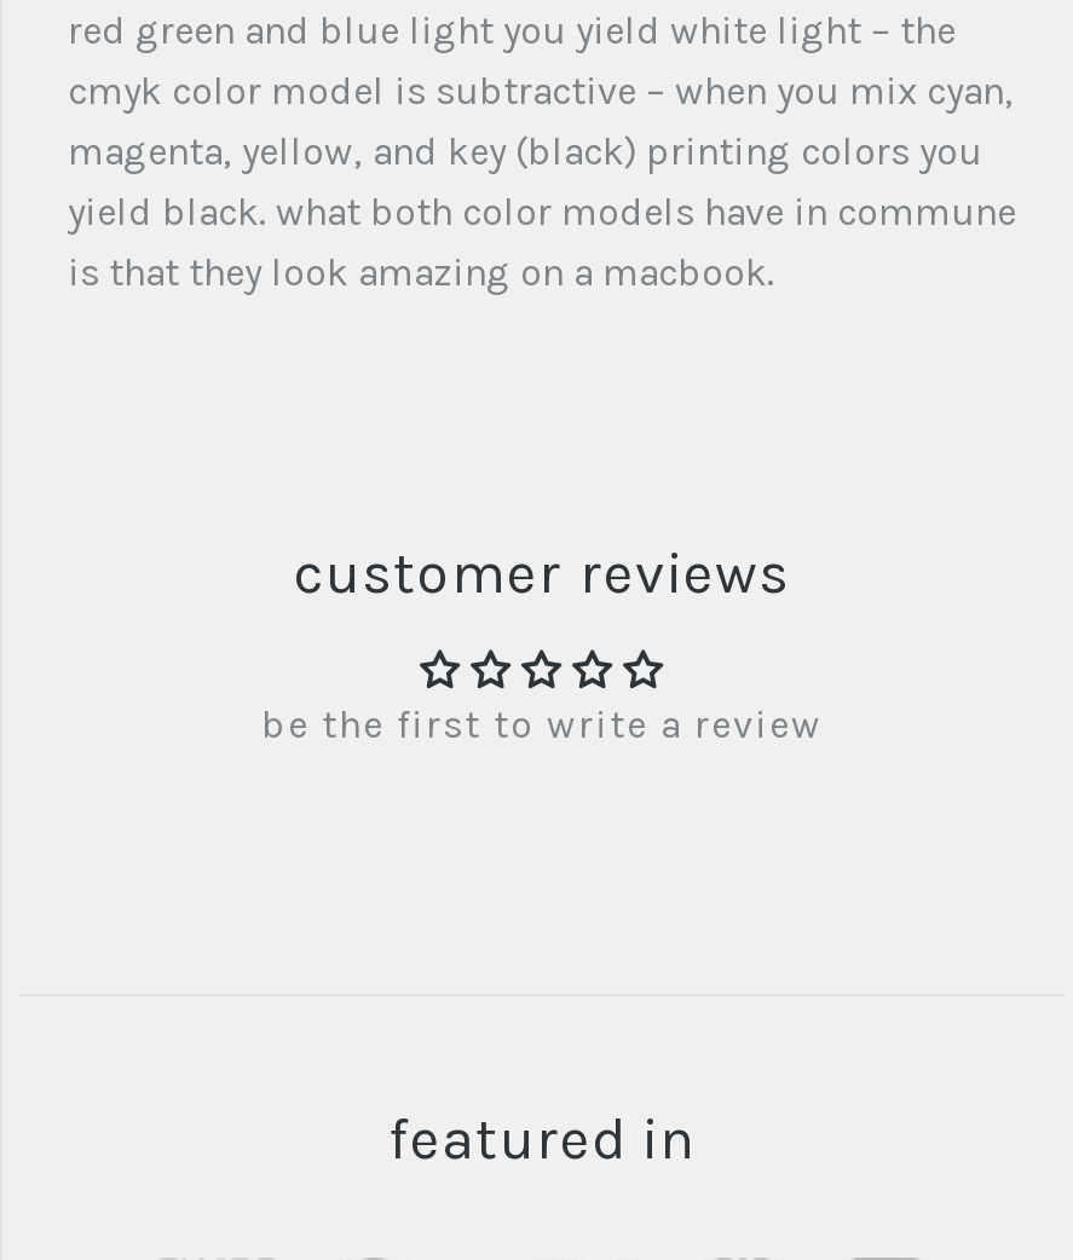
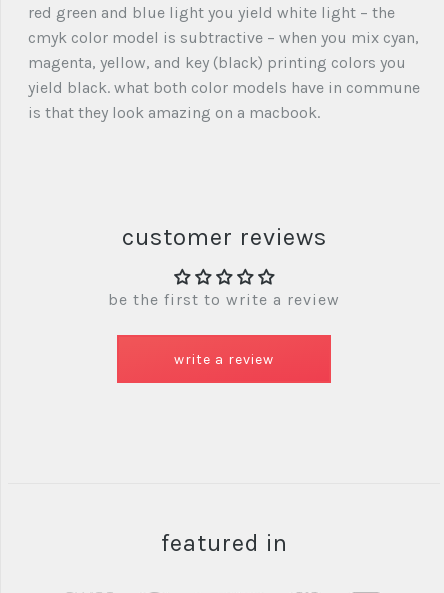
none -> [174,351,274,368] write a review

